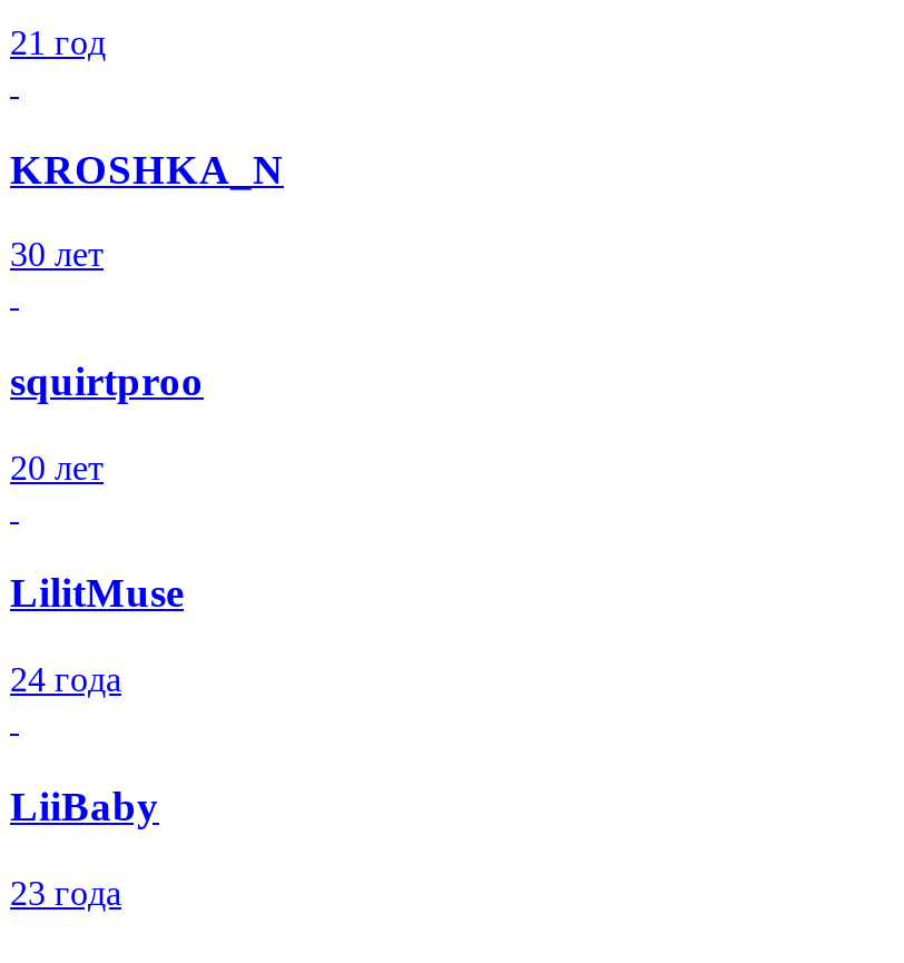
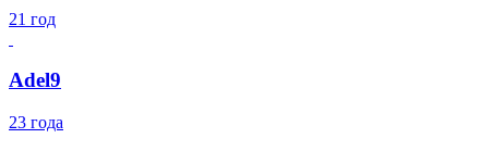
[10,145,284,830] KROSHKA_N | 30 лет | squirtproo | 20 лет | LilitMuse | 24 года | LiiBaby -> [9,69,61,91] Adel9

